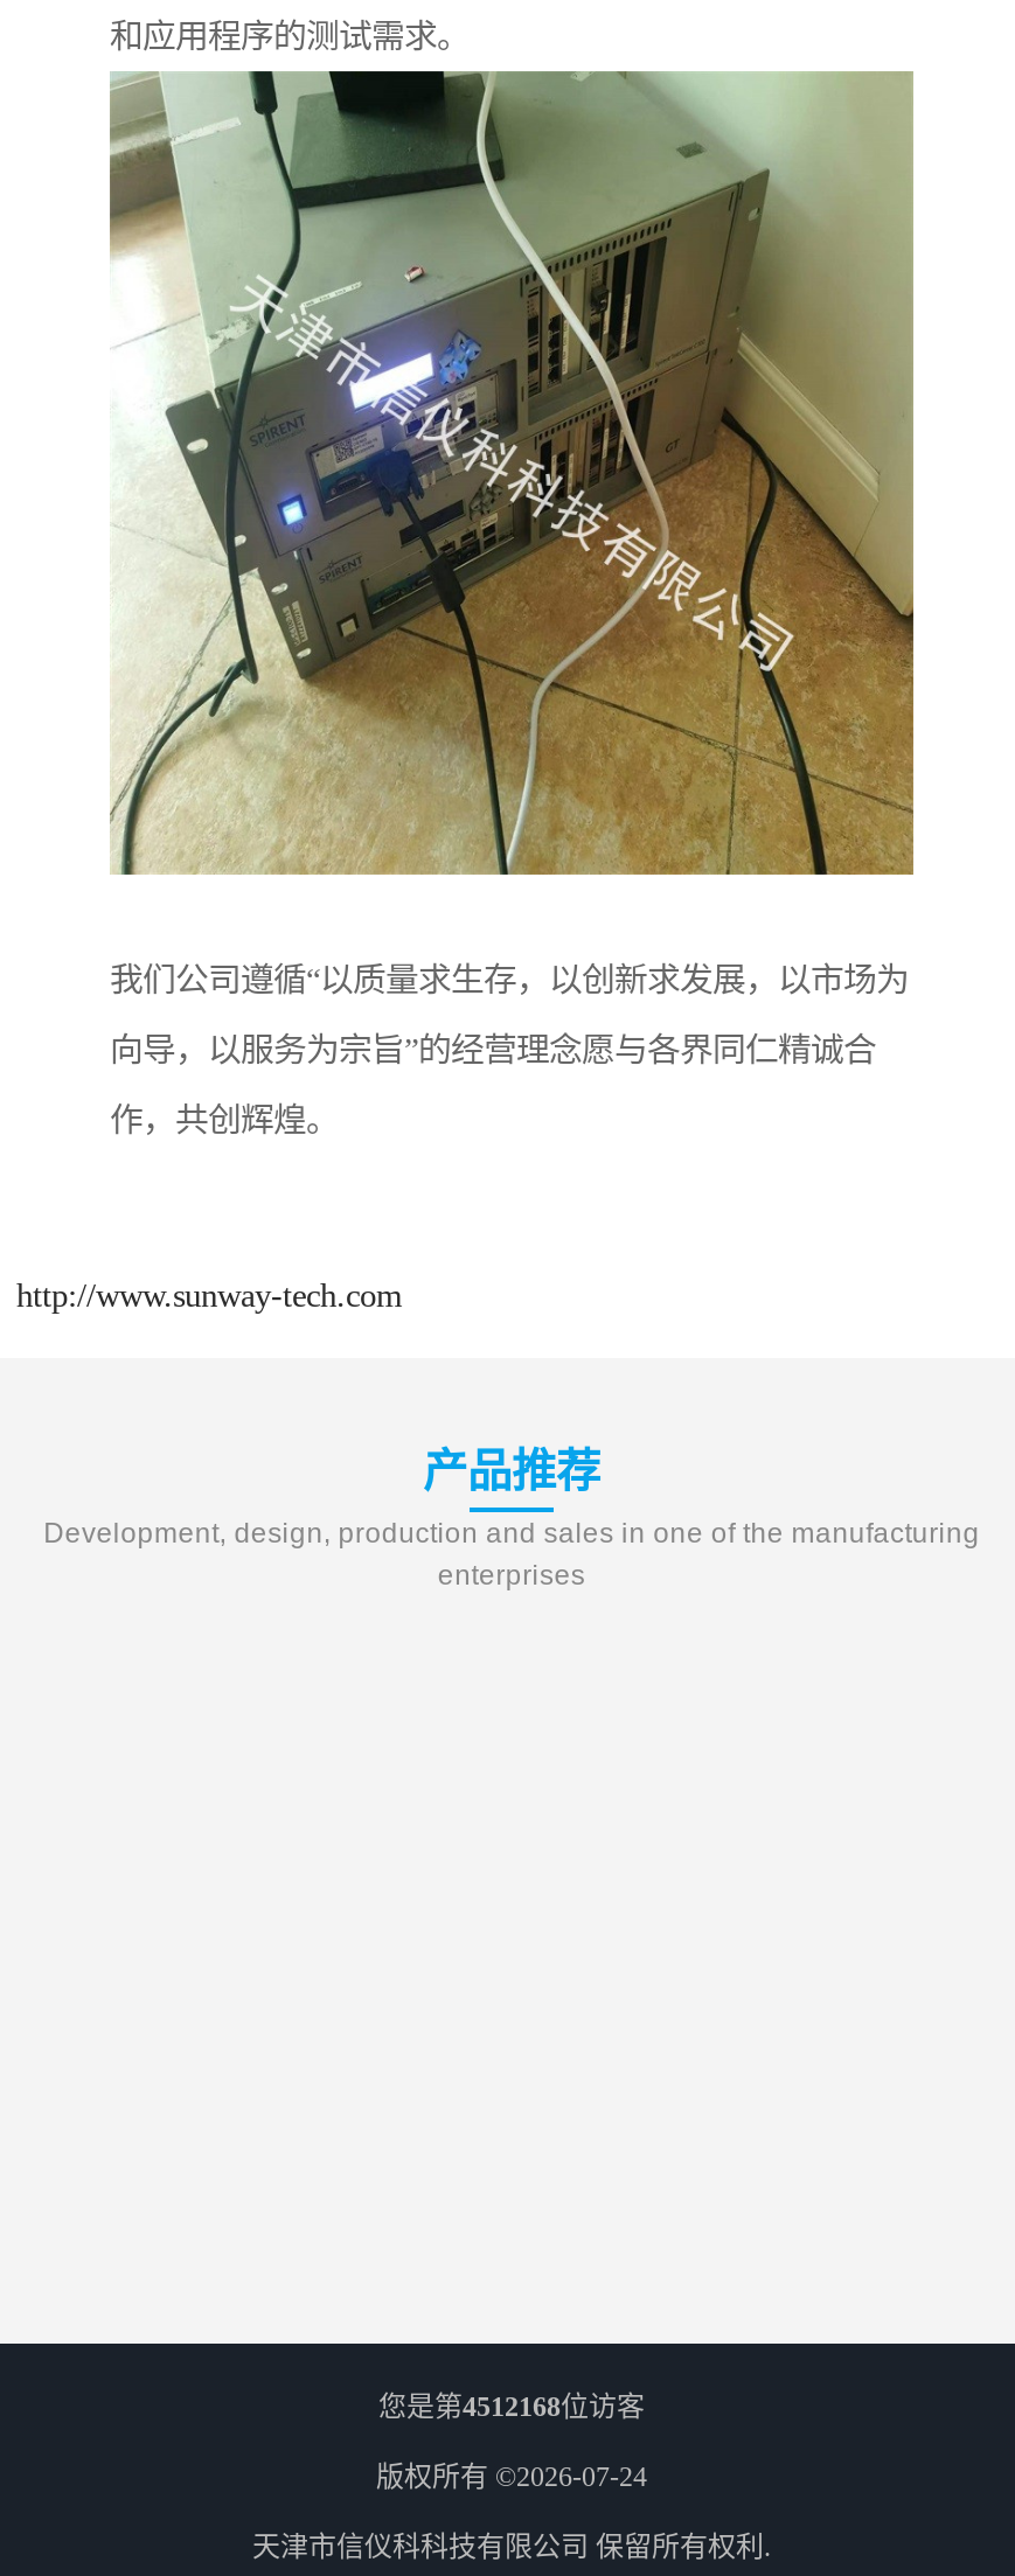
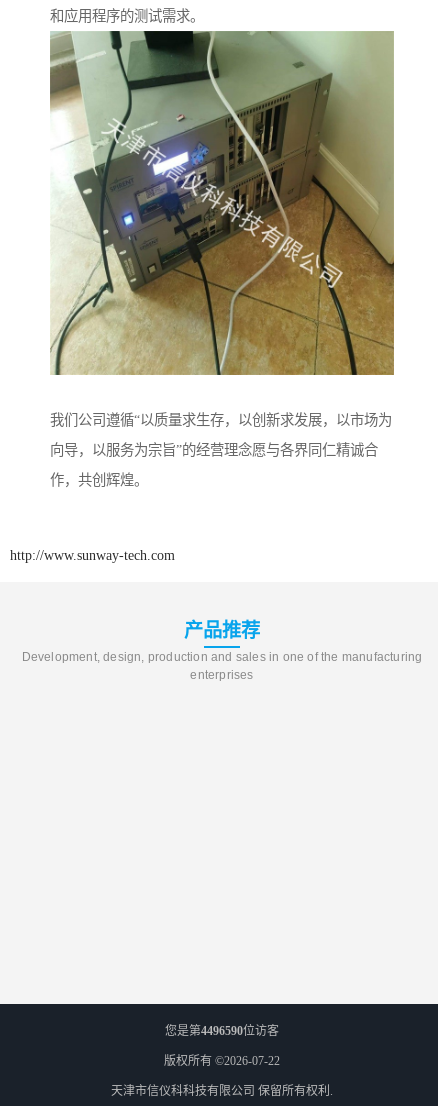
[378,2390,645,2423] 您是第4512168位访客 -> [165,1024,279,1038] 您是第4496590位访客
[376,2460,647,2493] 版权所有 ©2026-07-24 -> [164,1054,280,1068] 版权所有 ©2026-07-22

